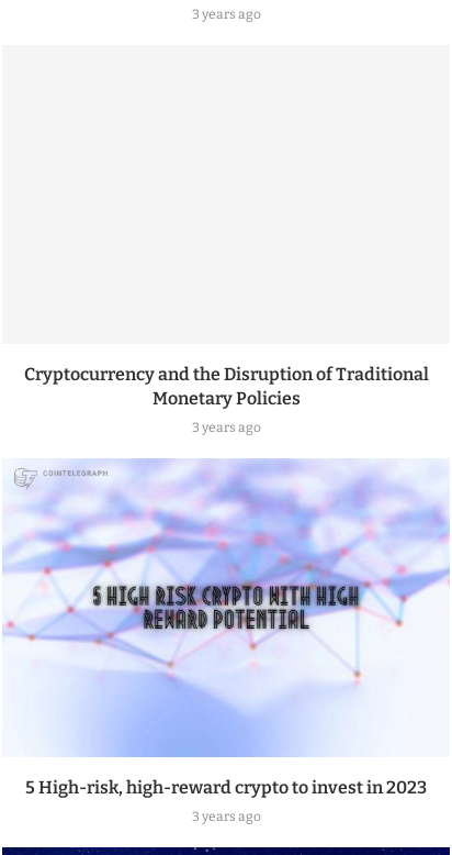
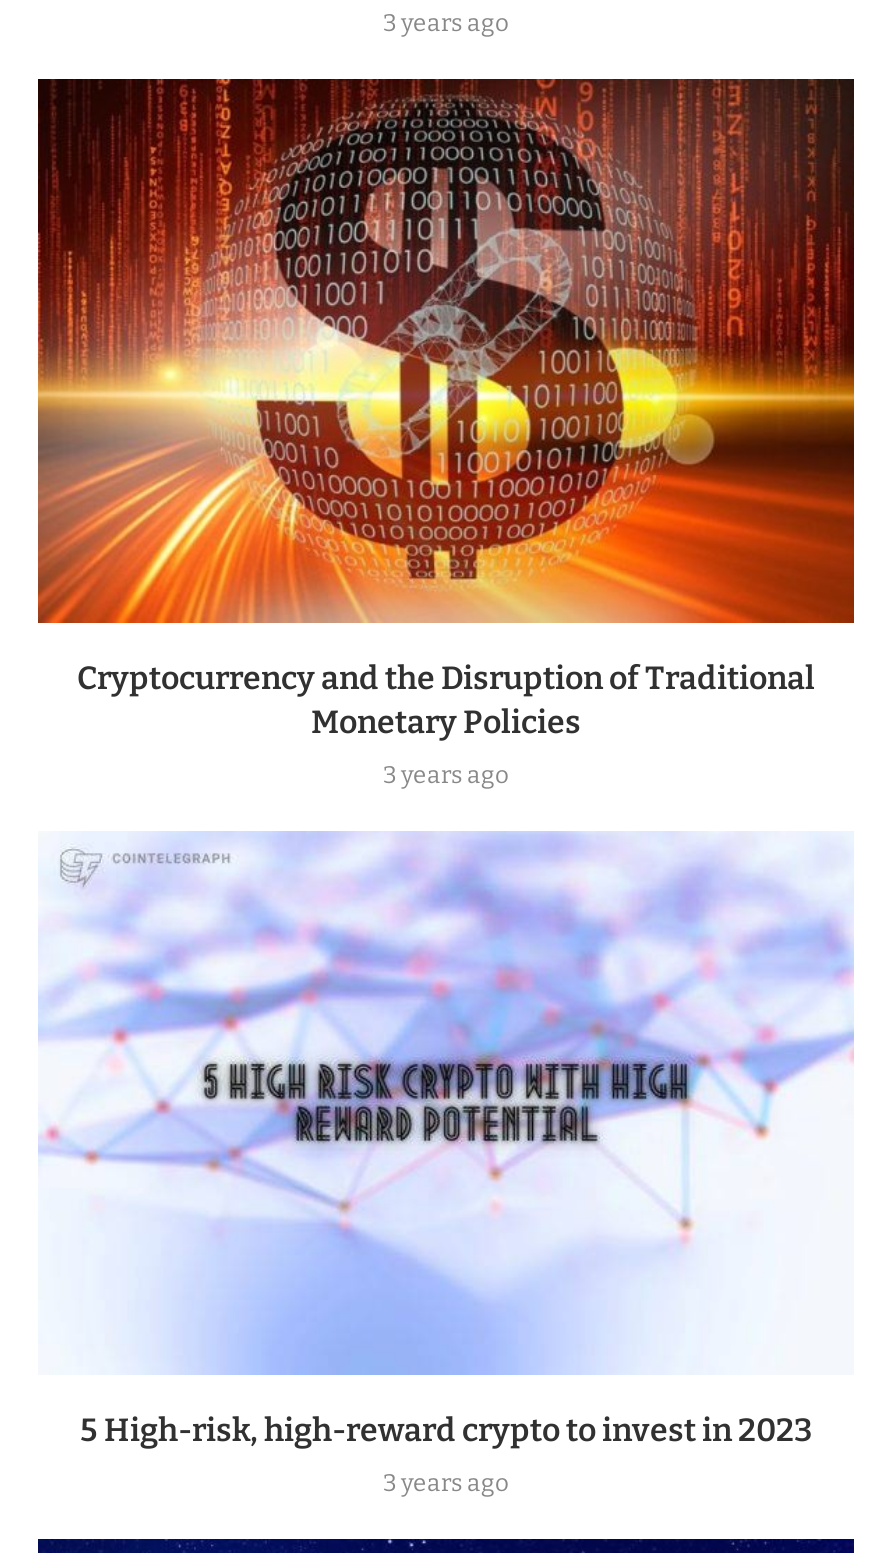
none -> [36,77,856,625] [image]

